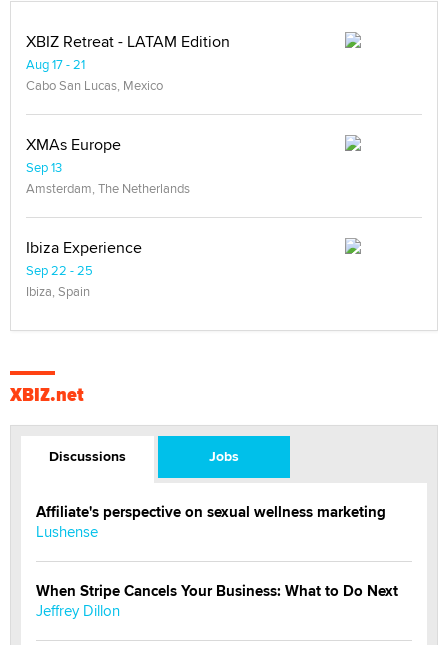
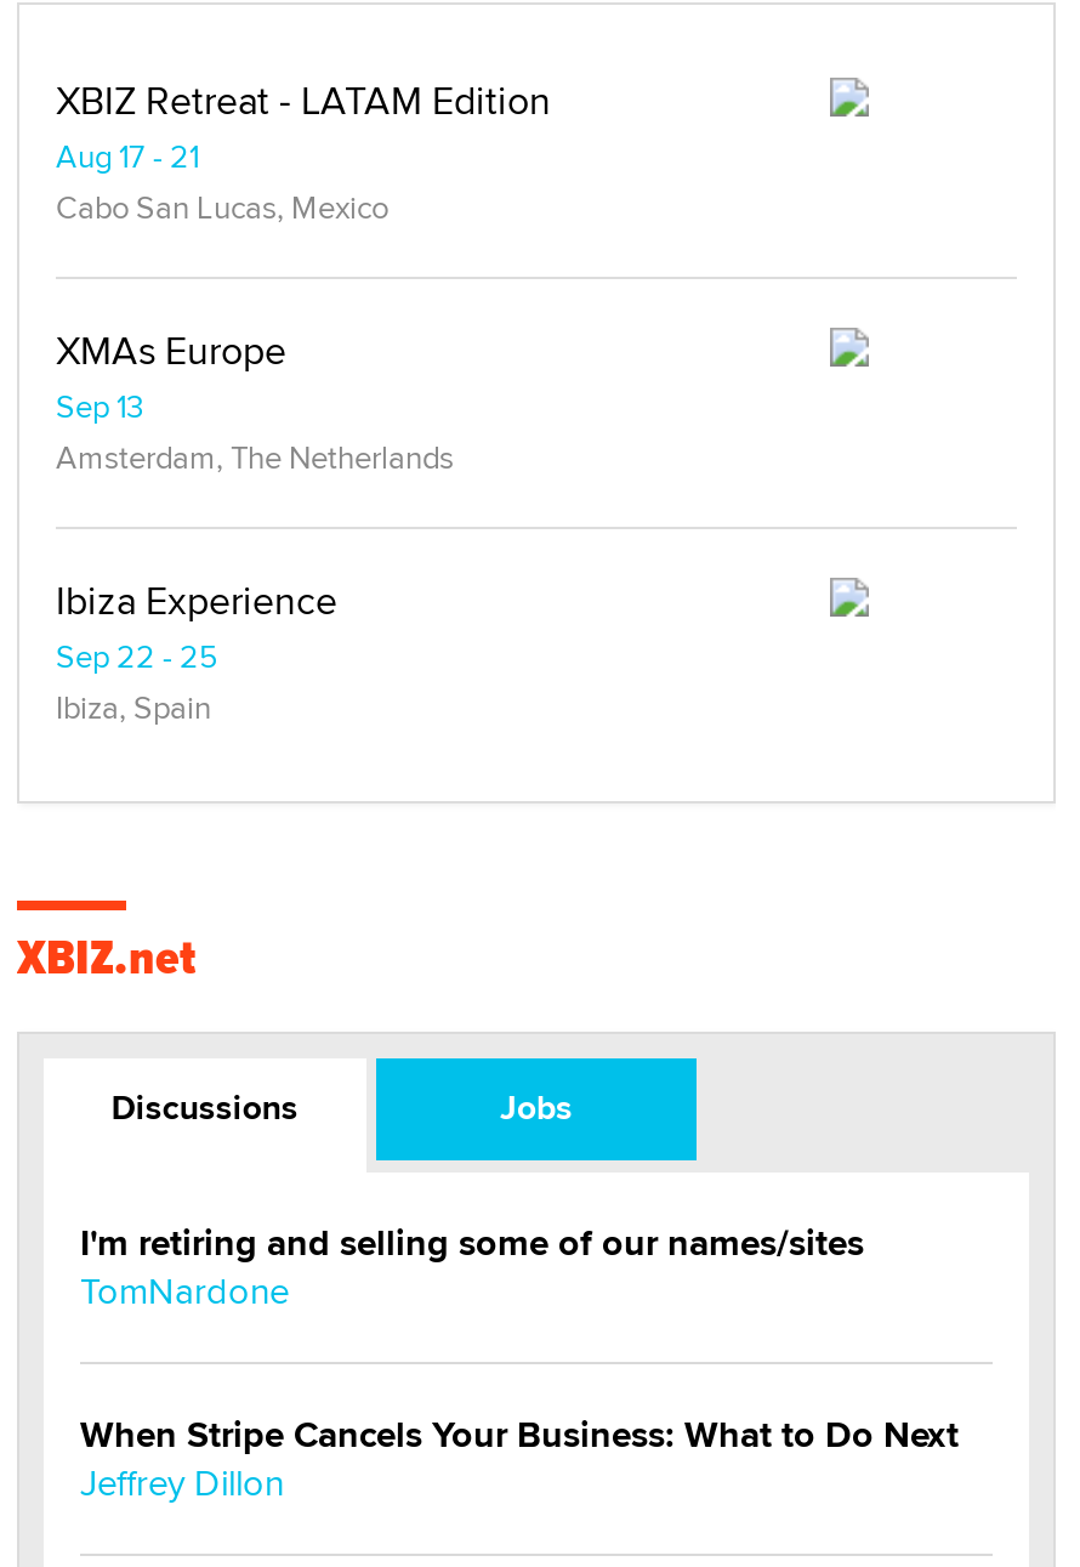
[36,501,386,542] Affiliate's perspective on sexual wellness marketing | Lushense -> [80,1217,864,1316] I'm retiring and selling some of our names/sites | TomNardone

